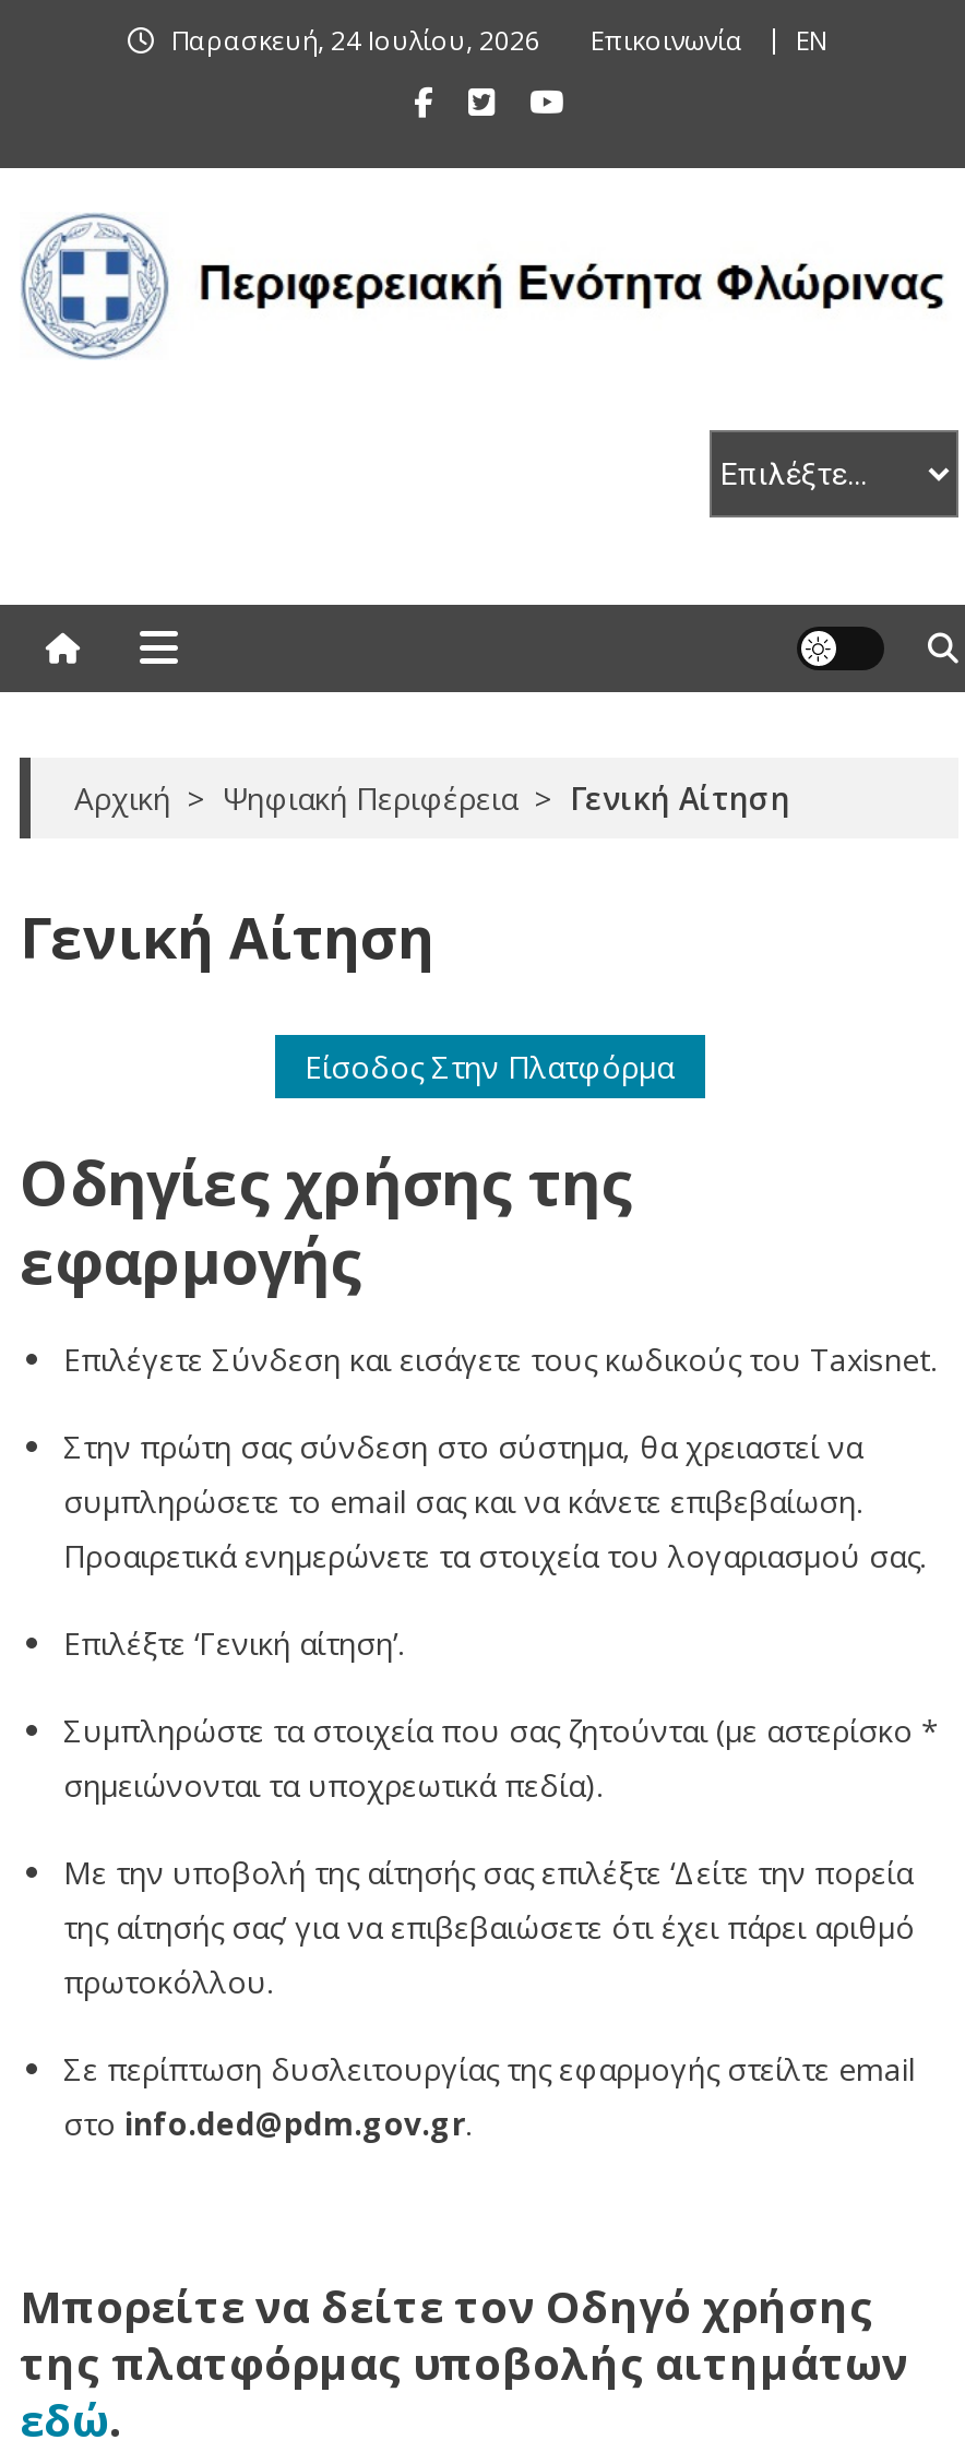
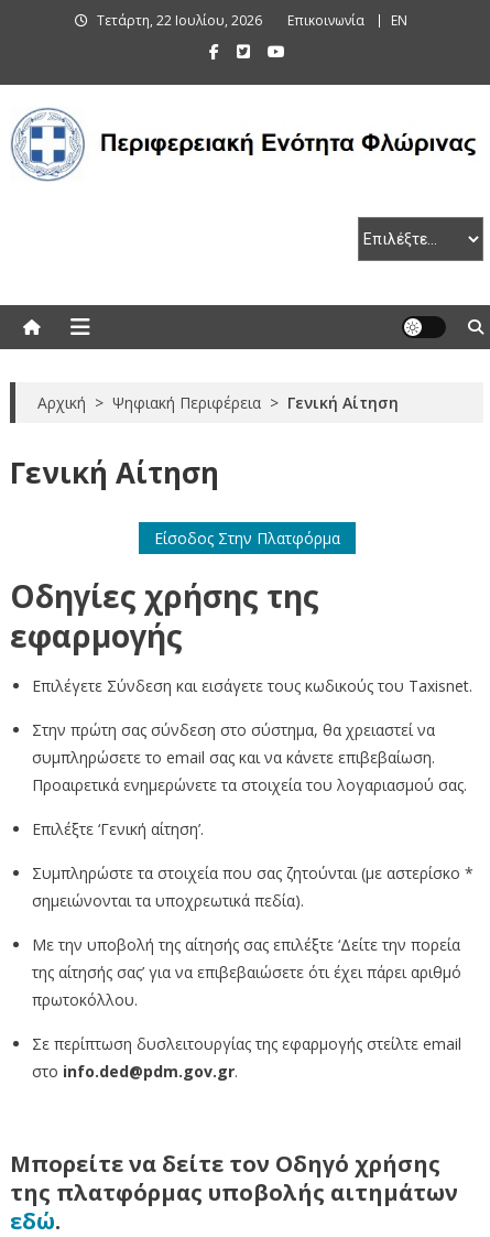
[171,22,540,59] Παρασκευή, 24 Ιουλίου, 2026 -> [97,11,262,30] Τετάρτη, 22 Ιουλίου, 2026

